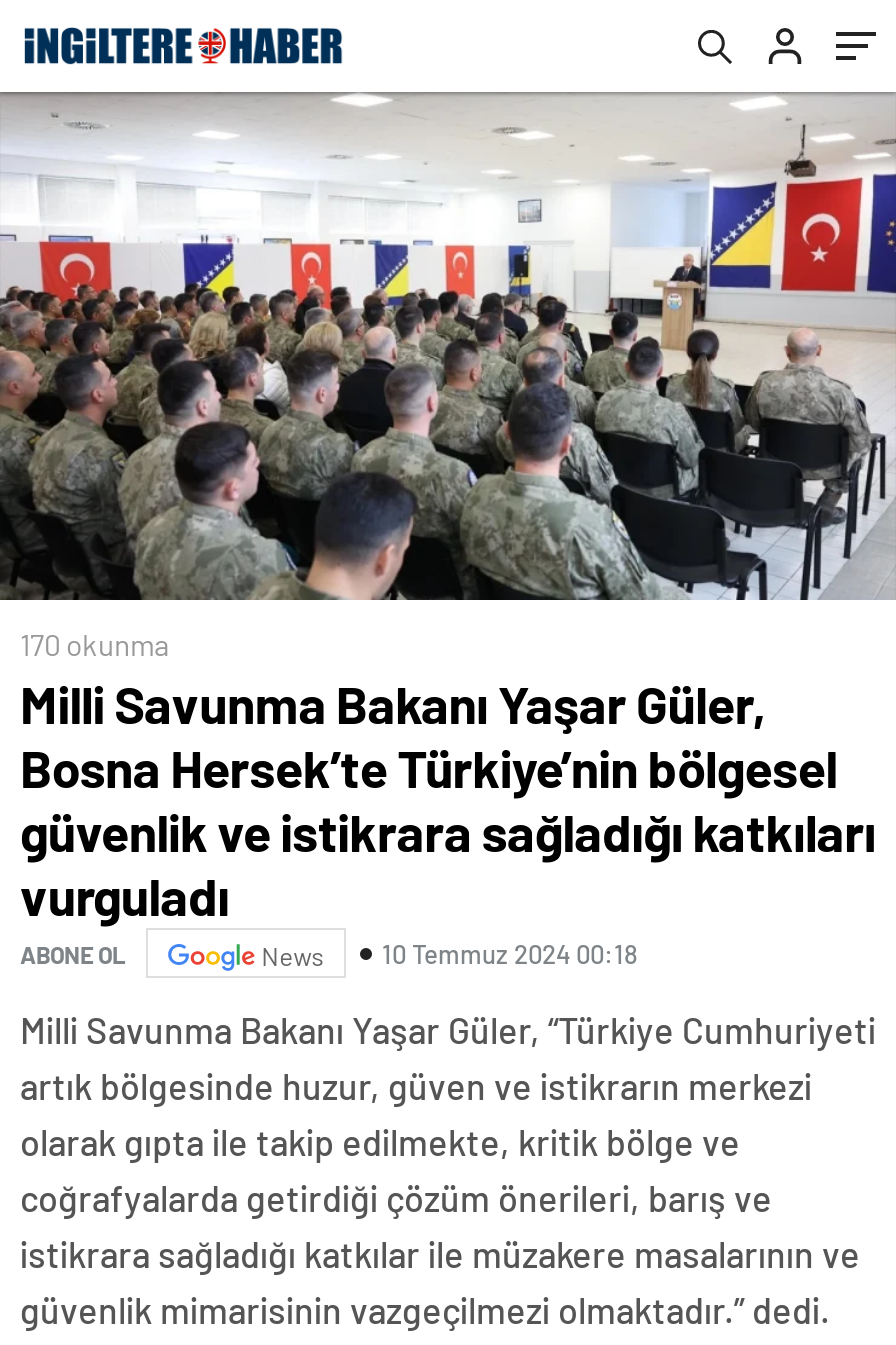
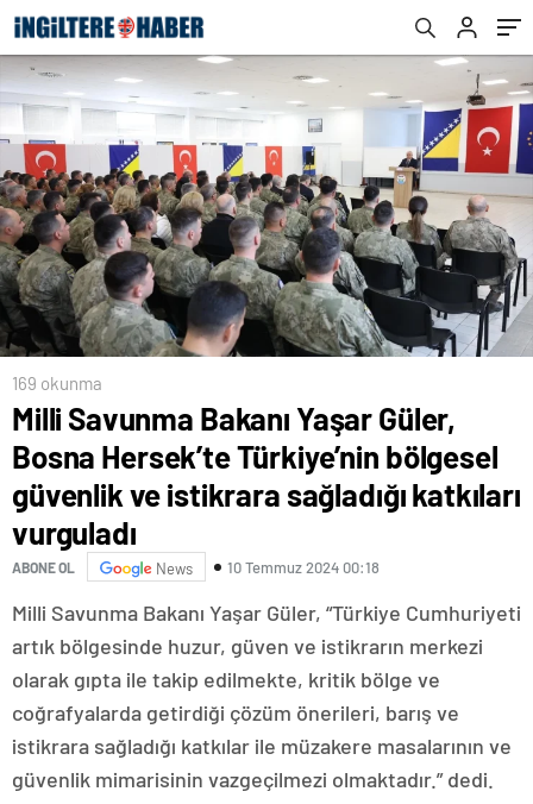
[20,627,170,663] 170 okunma -> [12,373,102,394] 169 okunma

